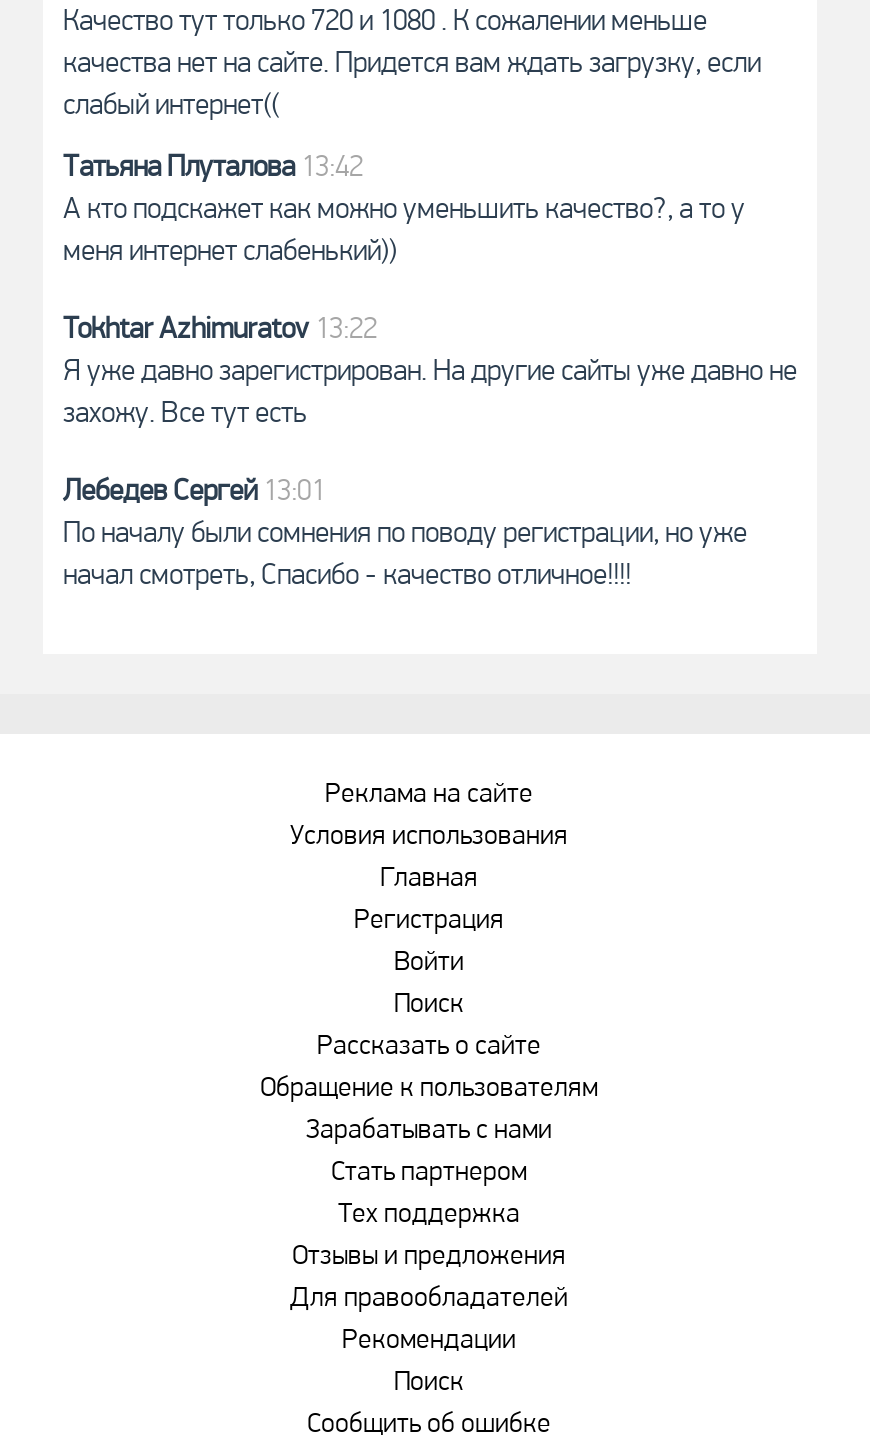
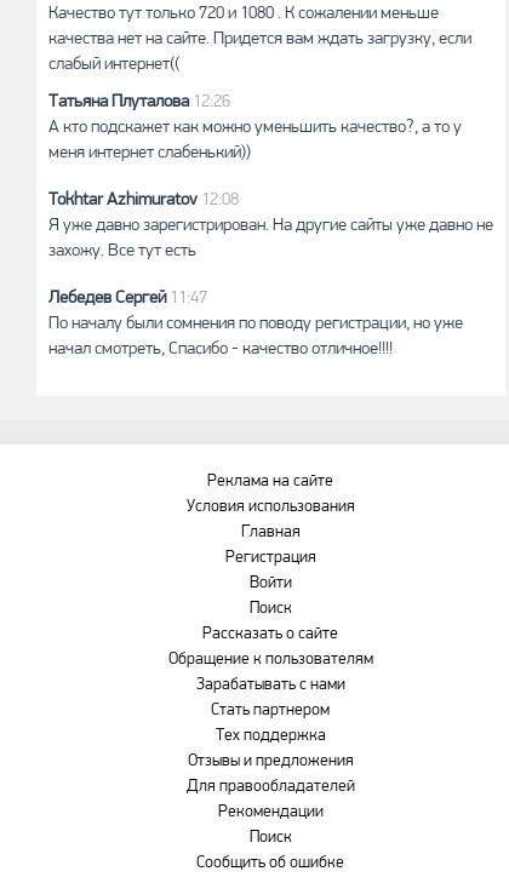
[63,154,363,184] Татьяна Плуталова 13:42 -> [48,93,230,111] Татьяна Плуталова 12:26
[63,316,377,346] Tokhtar Azhimuratov 13:22 -> [48,191,239,210] Tokhtar Azhimuratov 12:08
[63,478,325,508] Лебедев Сергей 13:01 -> [48,290,207,308] Лебедев Сергей 11:47

